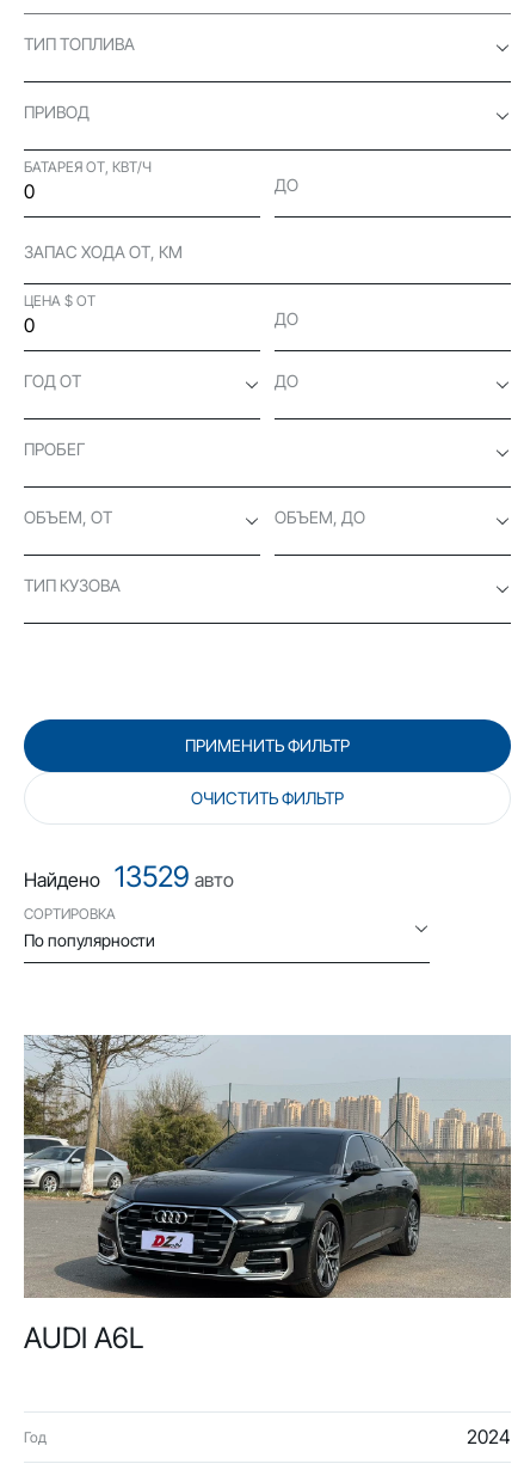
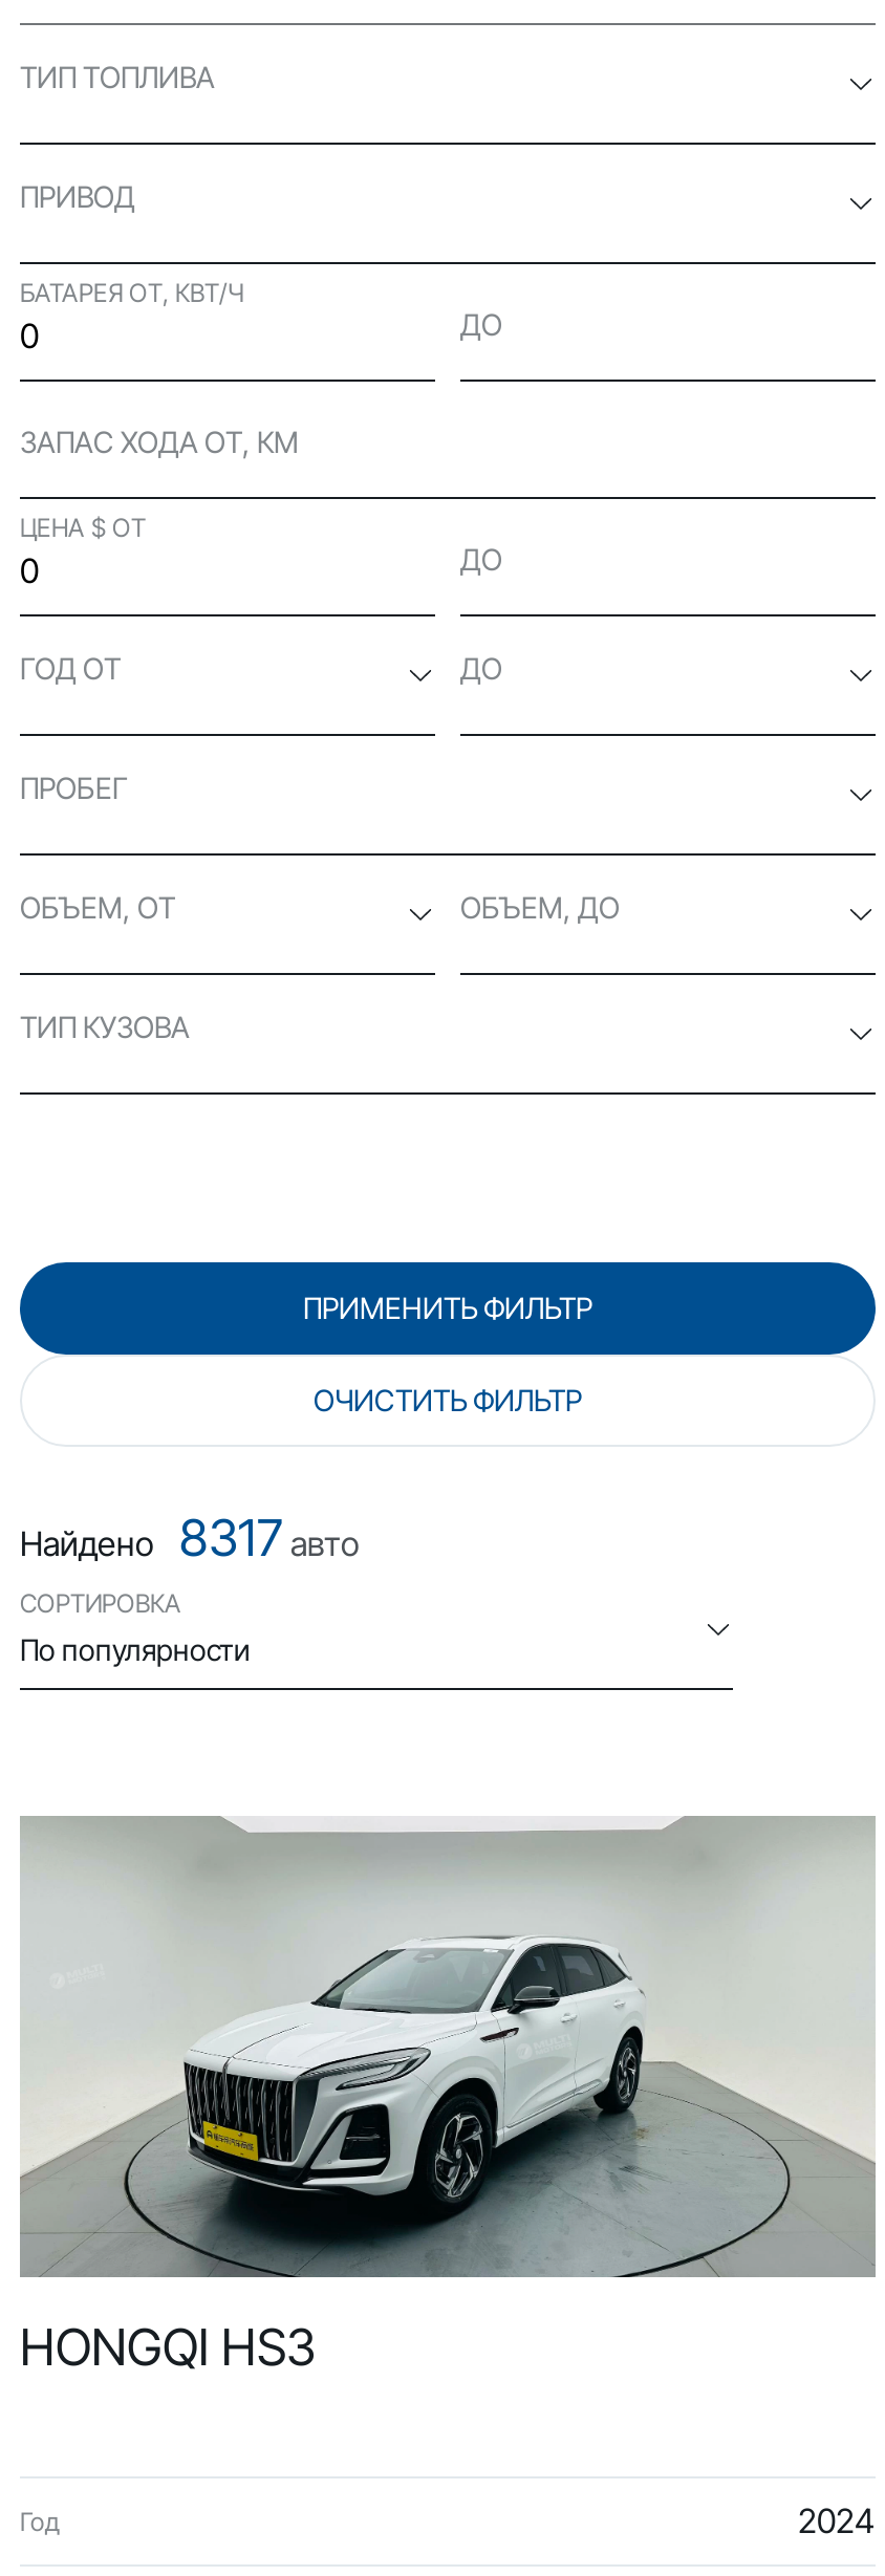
[24,859,234,894] Найдено 13529авто -> [20,1508,360,1568] Найдено 8317авто
[23,1035,512,1355] [image] | AUDI A6L -> [20,1818,876,2378] [image] | HONGQI HS3

